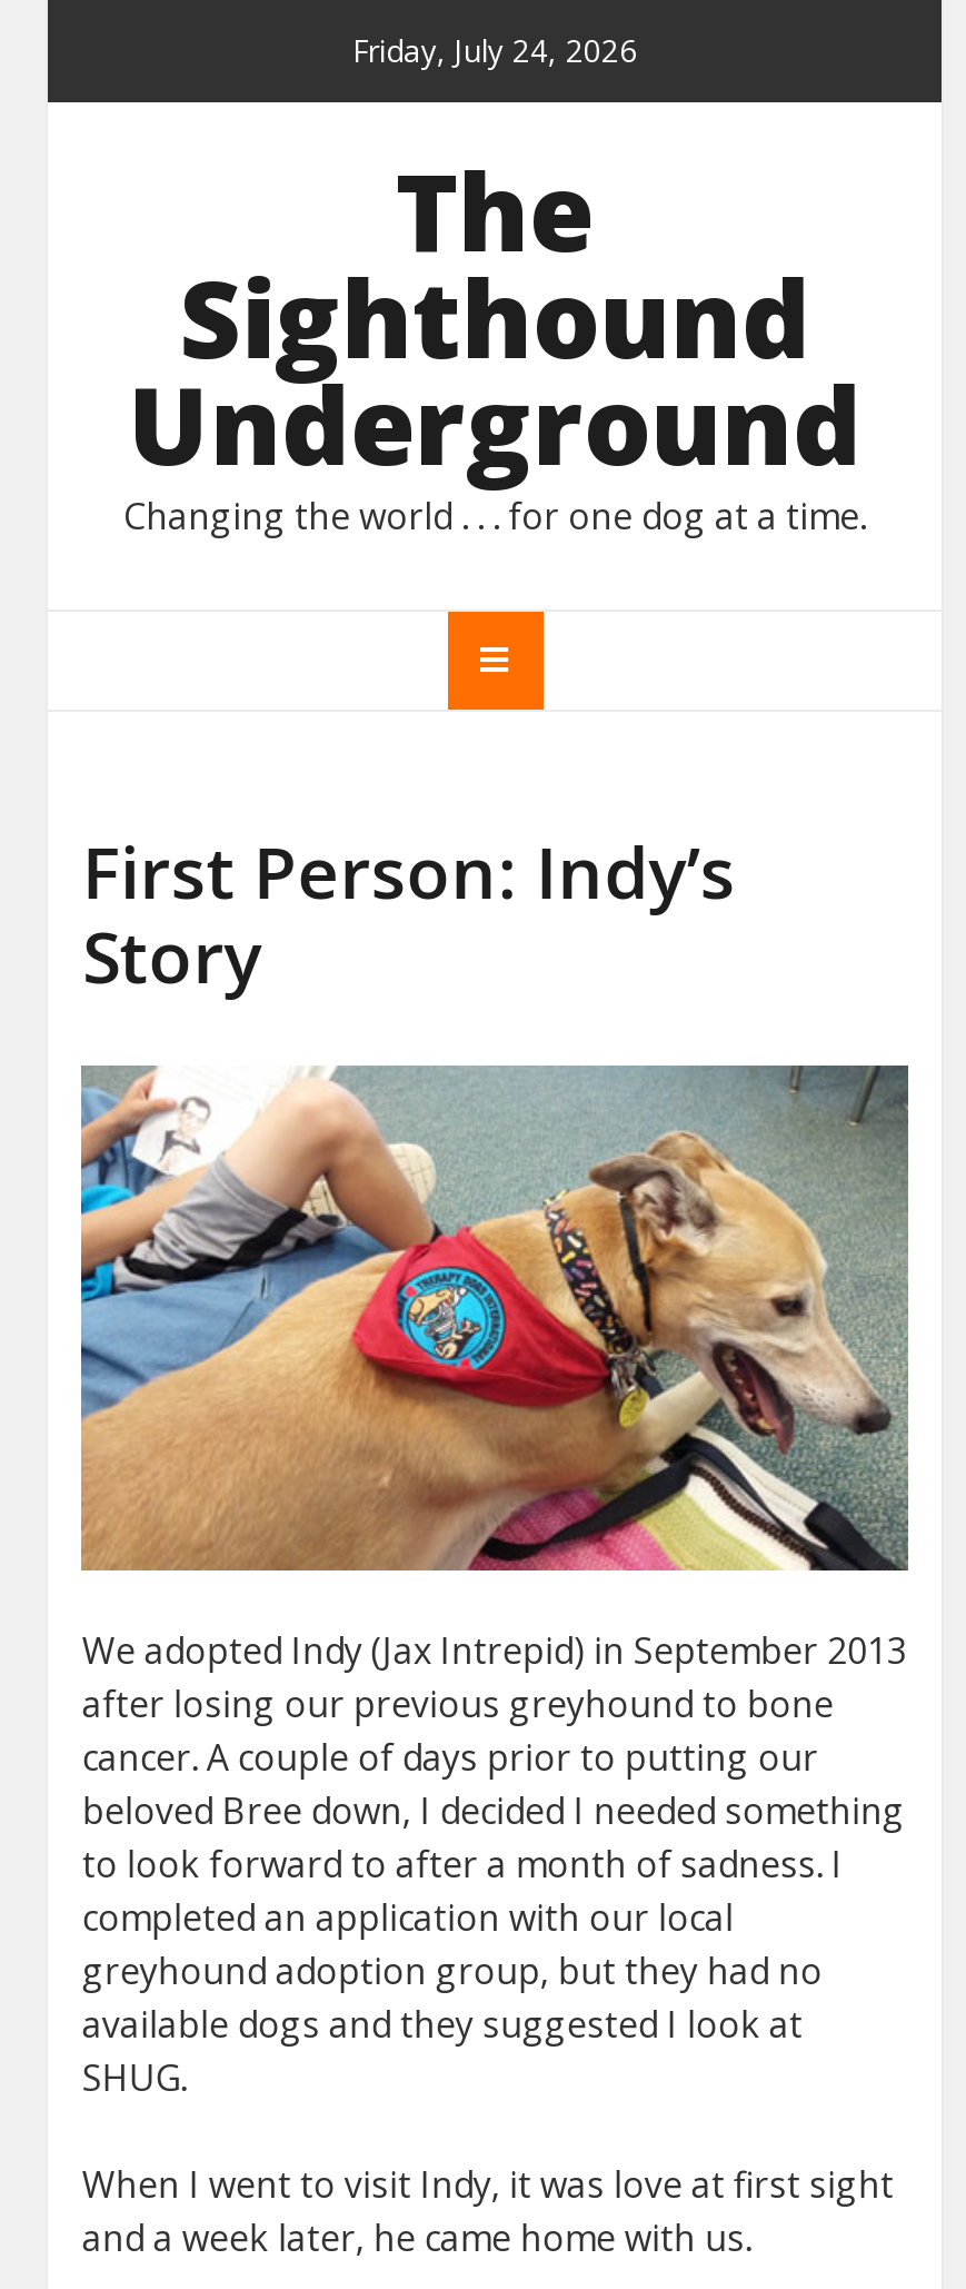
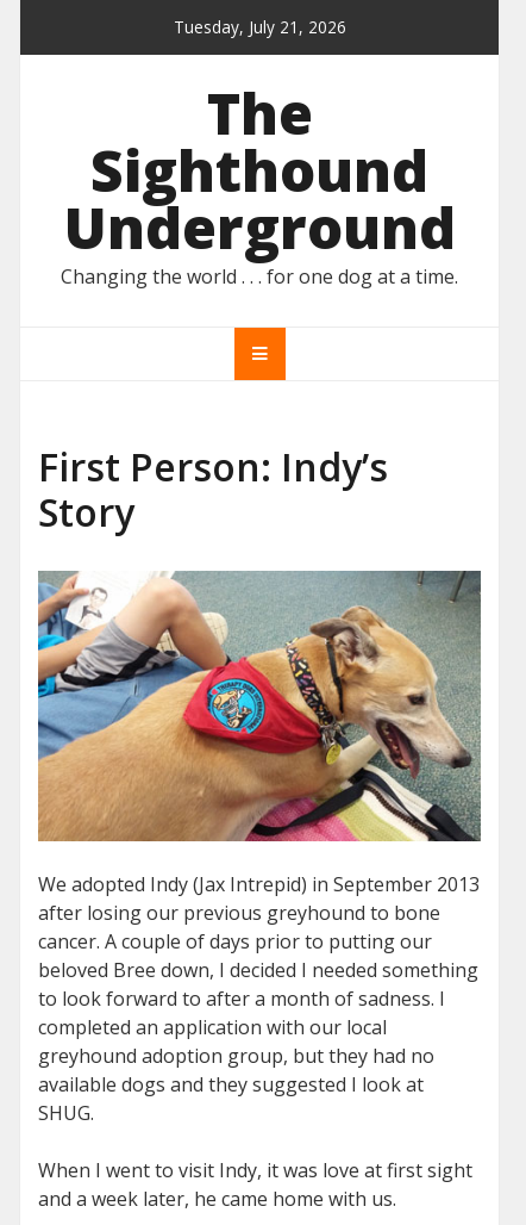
[352,29,637,71] Friday, July 24, 2026 -> [173,15,346,38] Tuesday, July 21, 2026

